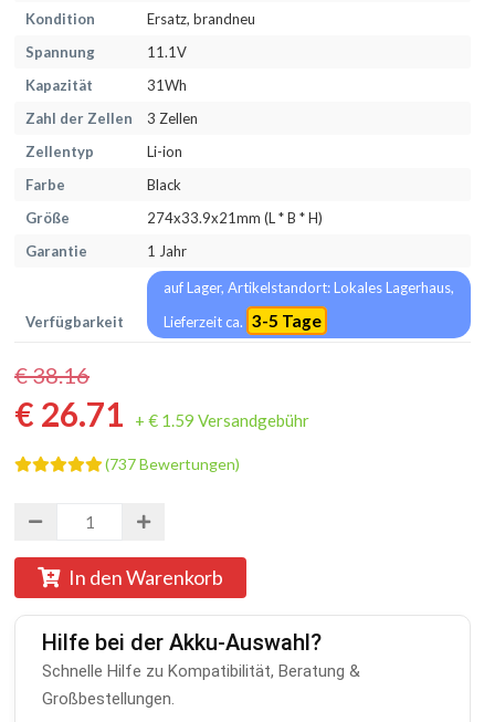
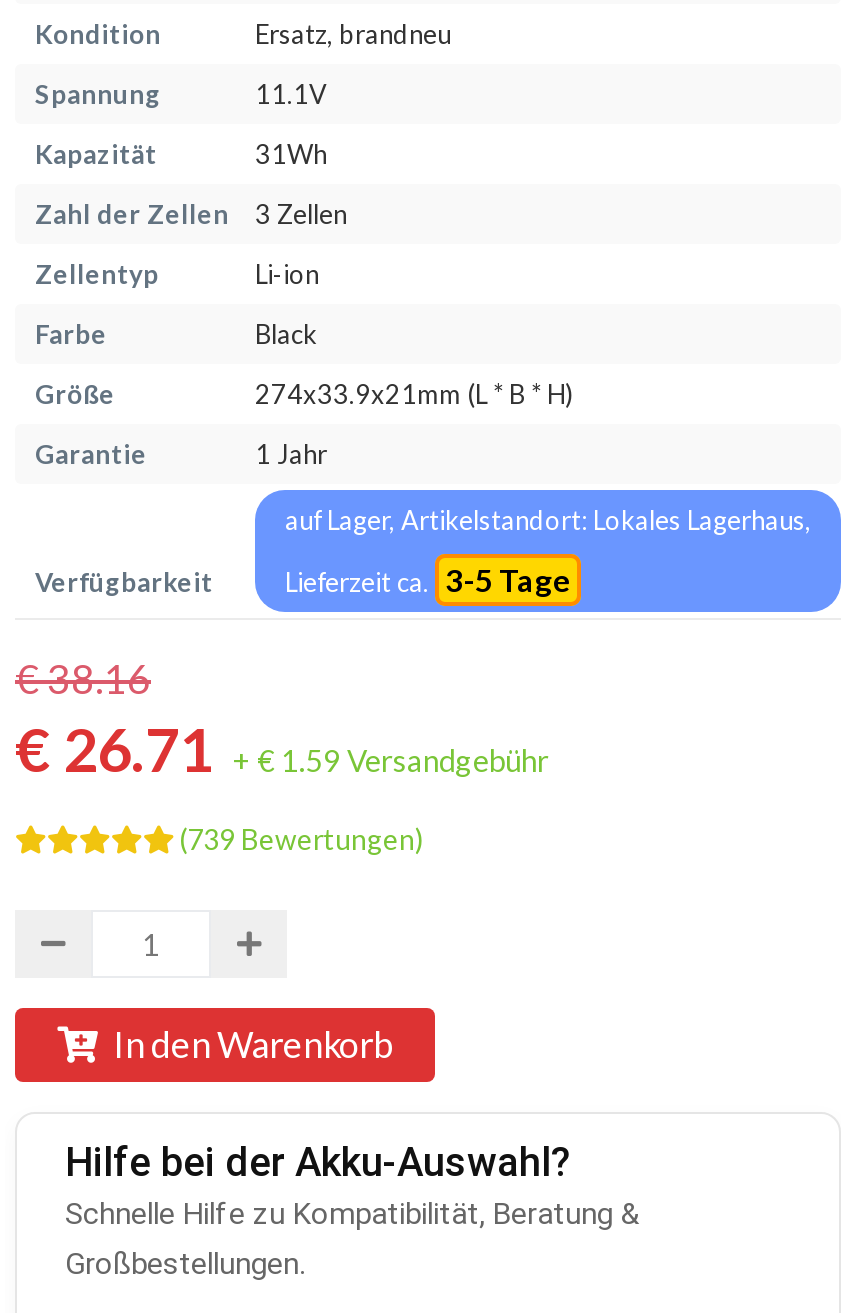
[105,454,240,473] (737 Bewertungen) -> [179,822,423,856] (739 Bewertungen)

